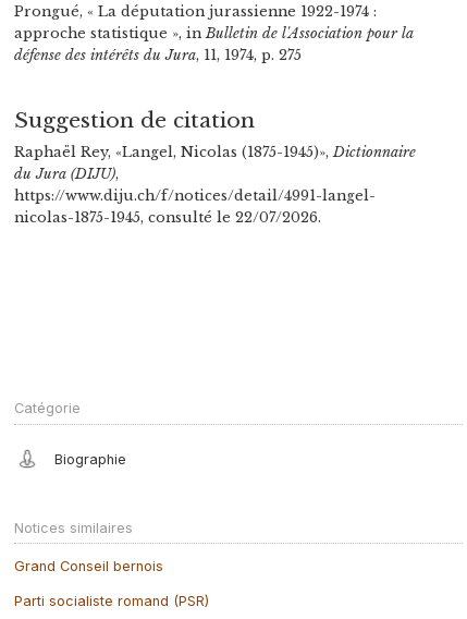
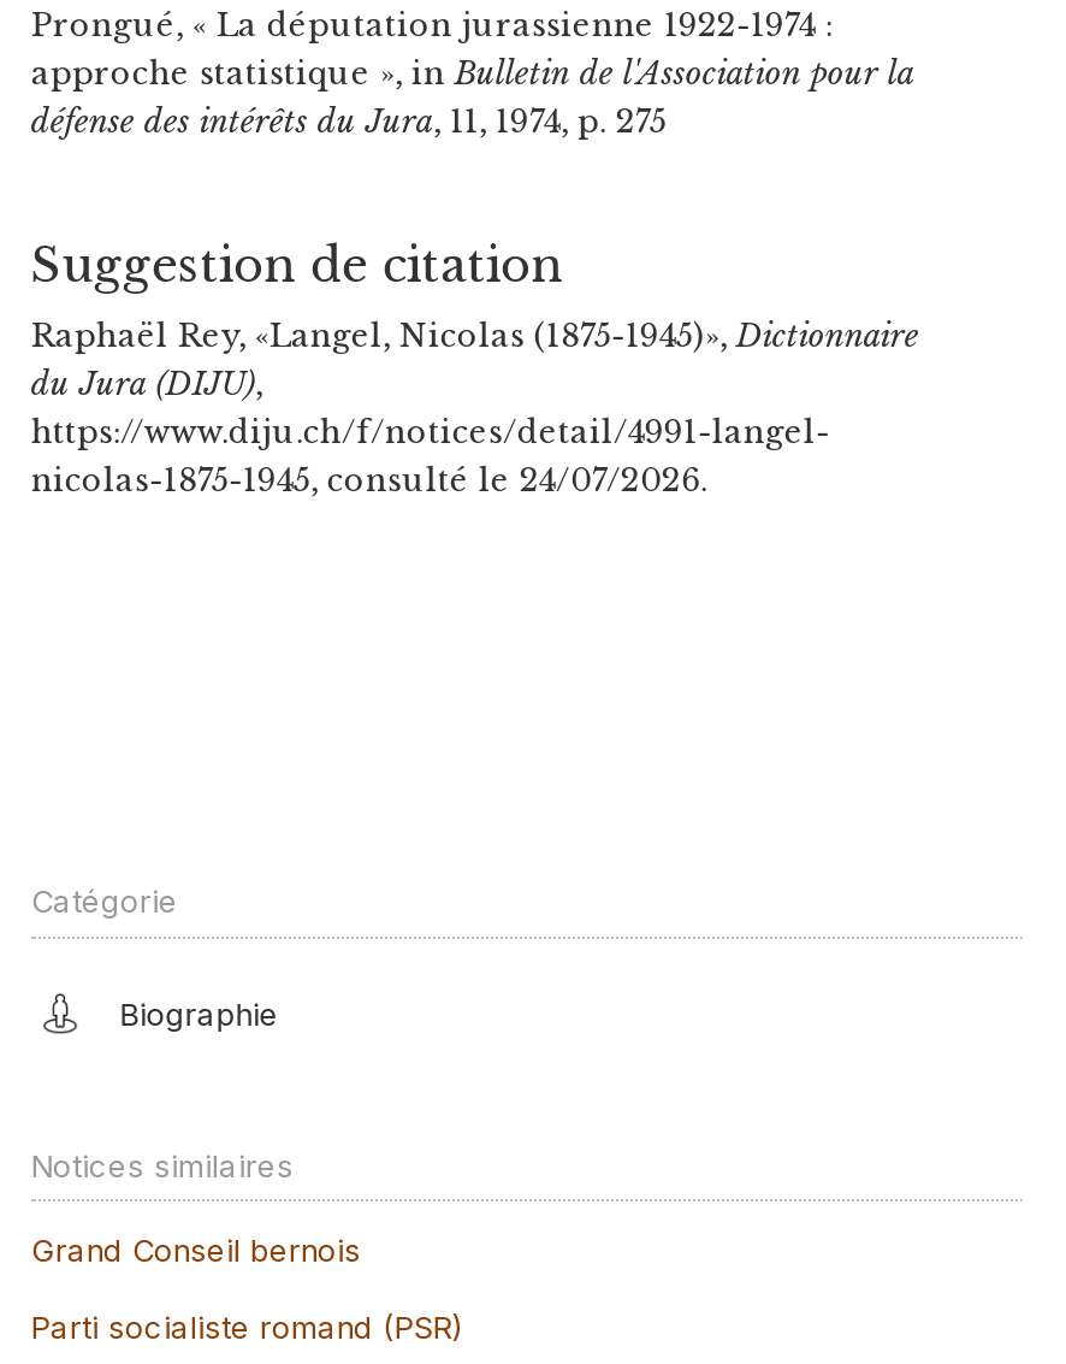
[14,210,321,226] nicolas-1875-1945, consulté le 22/07/2026. -> [31,463,707,499] nicolas-1875-1945, consulté le 24/07/2026.

